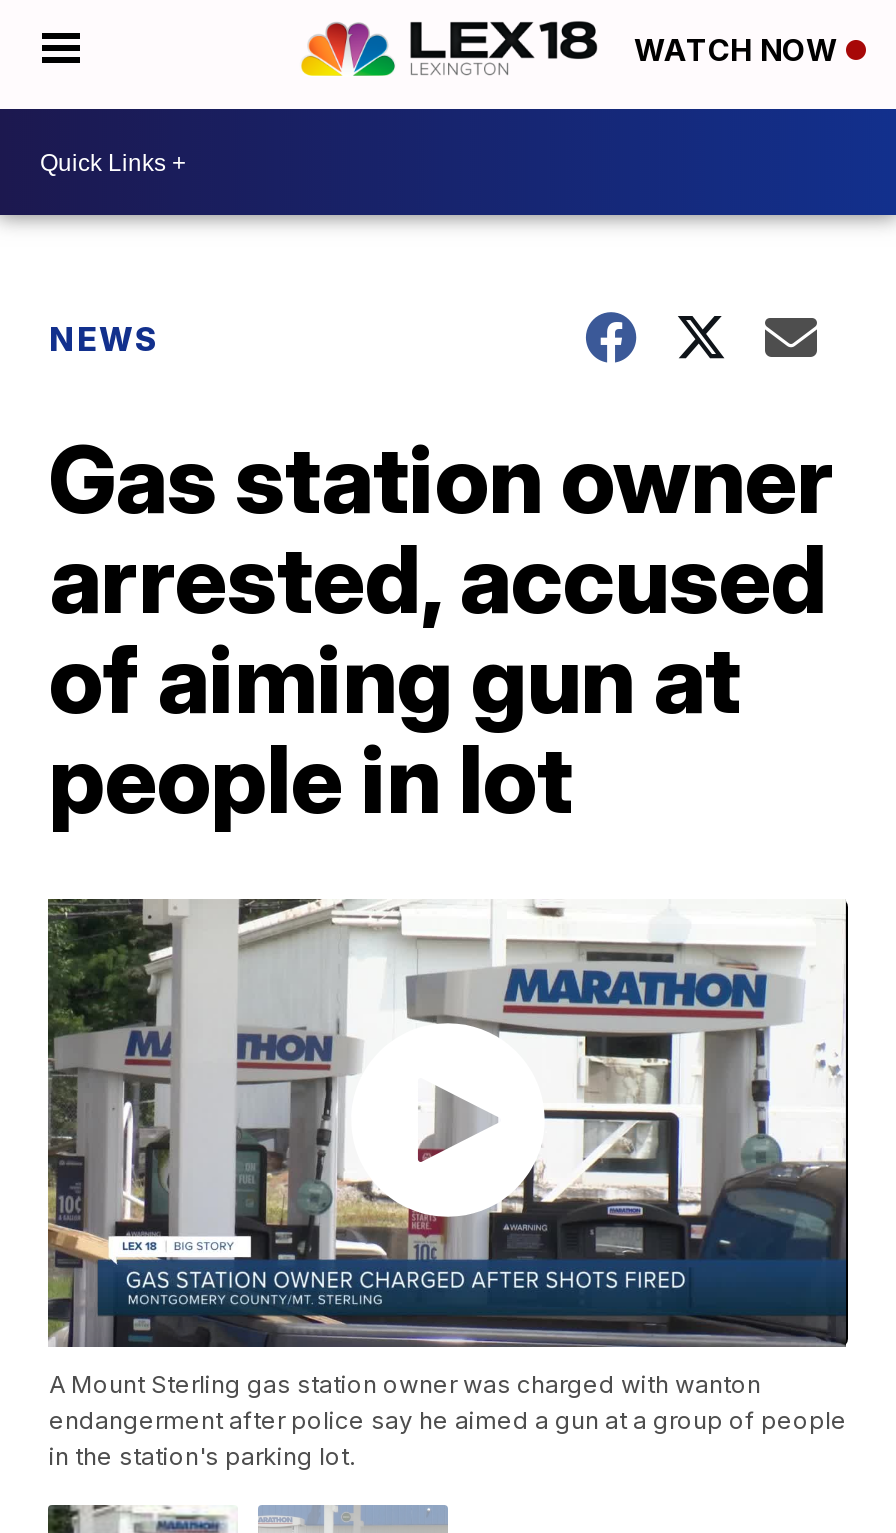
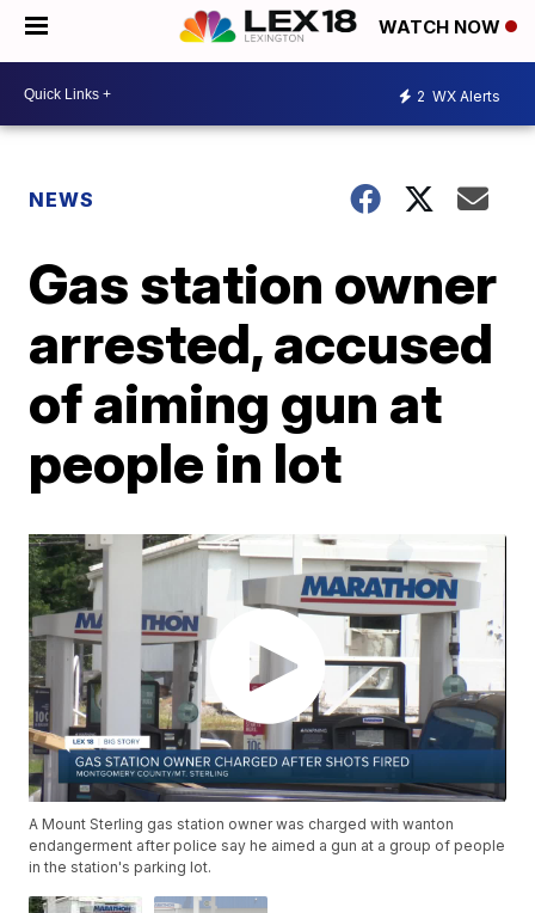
none -> [417,87,500,105] 2 WX Alerts

